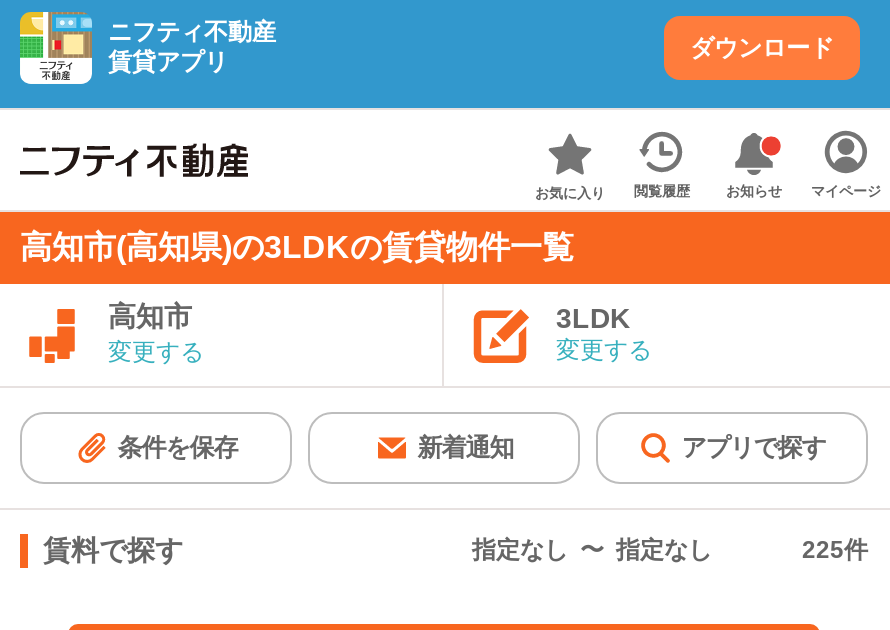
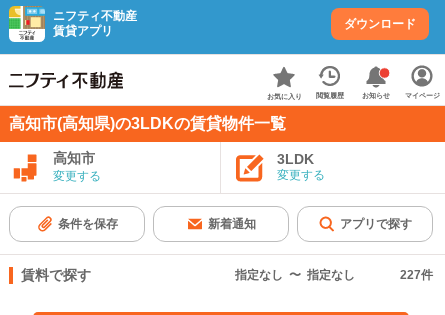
[802,536,868,564] 225件 -> [400,268,433,282] 227件

